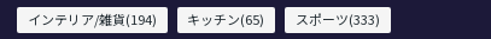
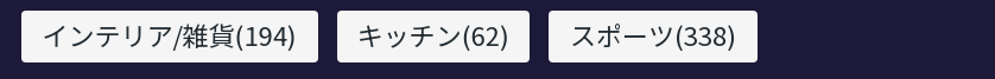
[187,10,265,28] キッチン(65) -> [357,16,509,53] キッチン(62)
[296,10,380,28] スポーツ(333) -> [570,16,736,53] スポーツ(338)

